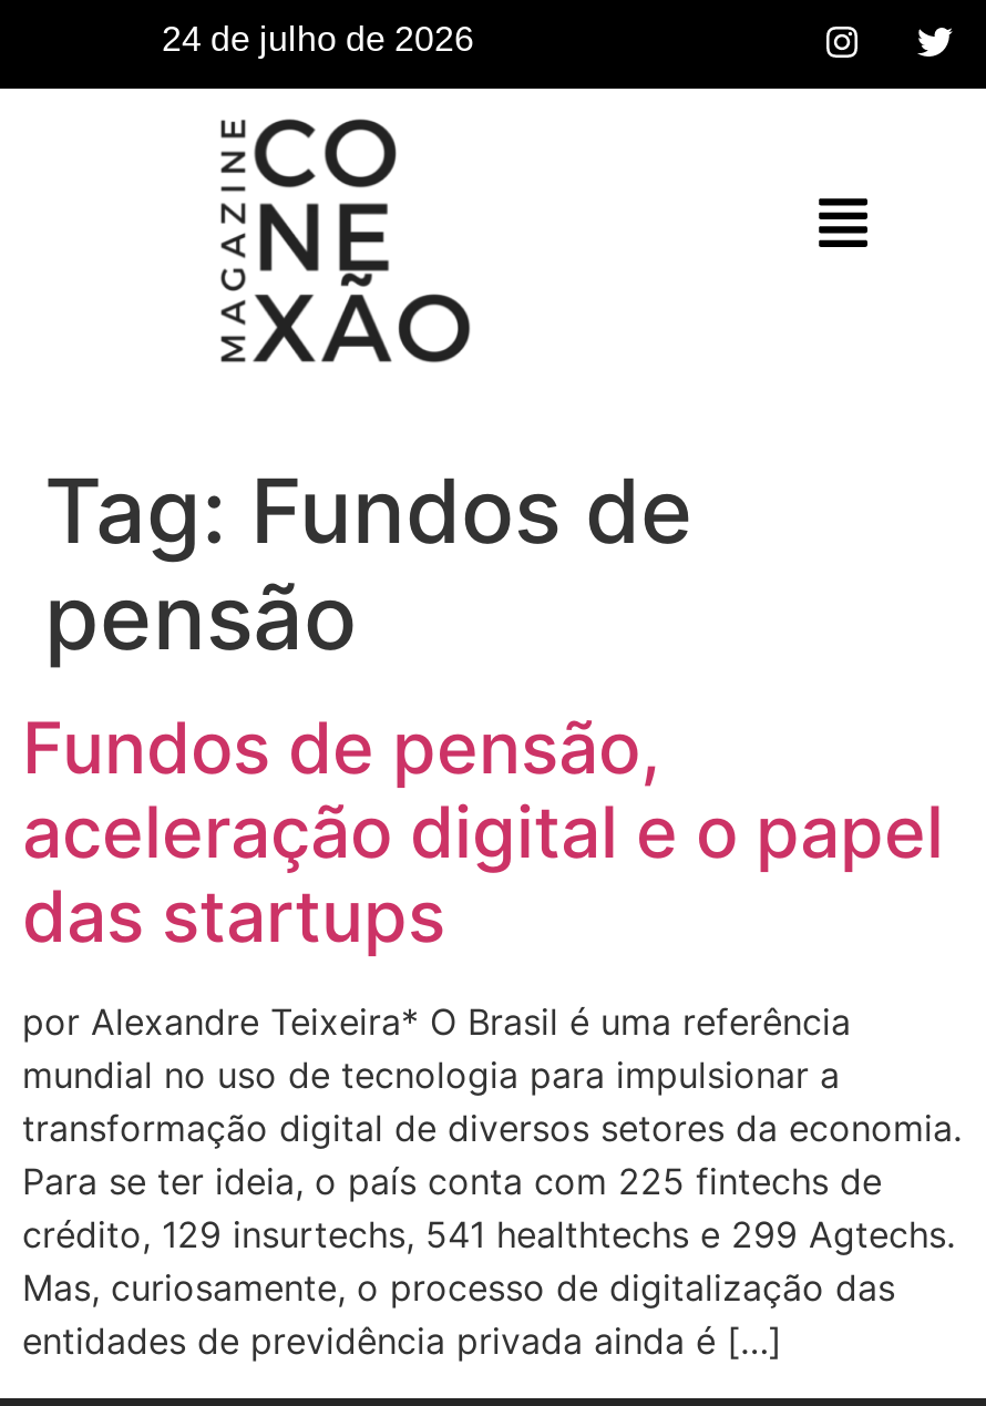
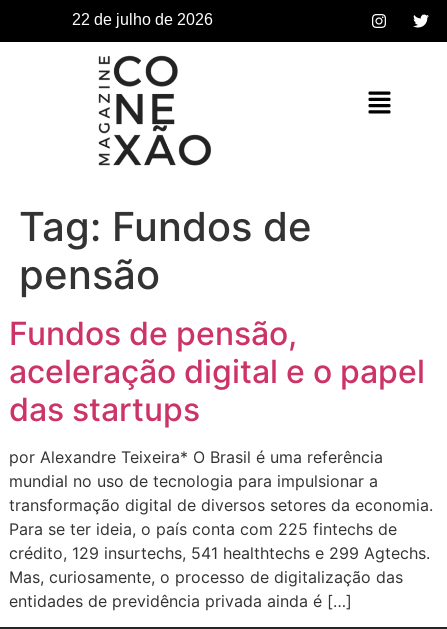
[162,20,474,58] 24 de julho de 2026 -> [72,11,213,28] 22 de julho de 2026

